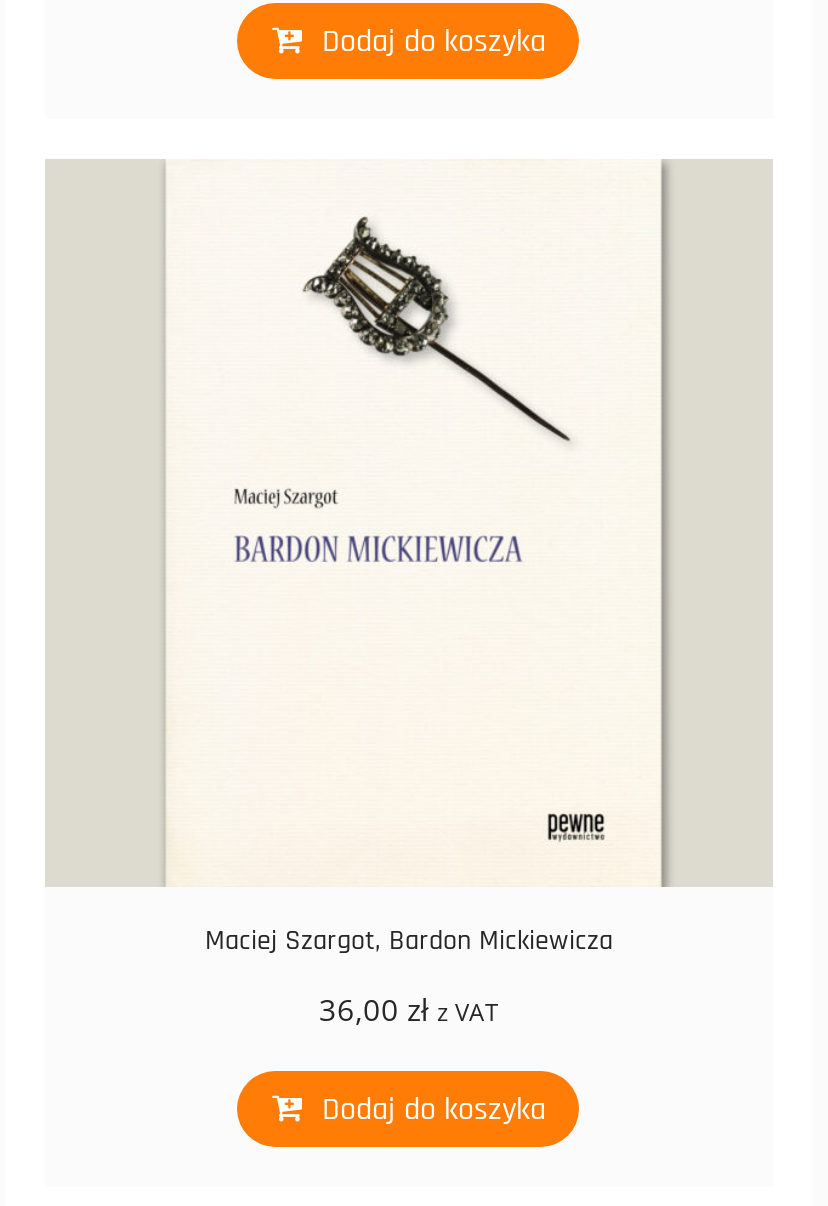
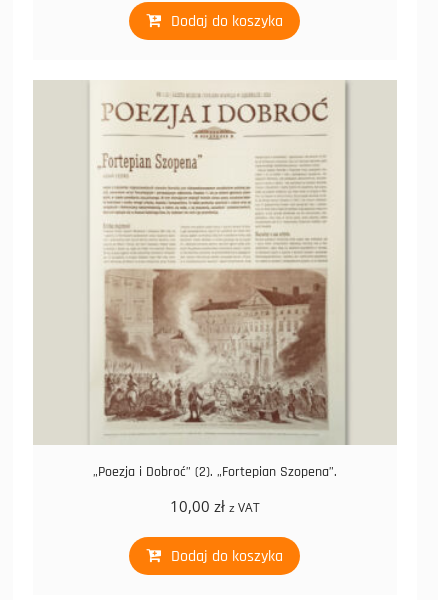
[171,163,675,960] [image] | Maciej Szargot, Bardon Mickiewicza -> [93,82,349,481] [image] | „Poezja i Dobroć” (2). „Fortepian Szopena”.
[319,990,499,1030] 36,00 zł z VAT -> [170,496,260,516] 10,00 zł z VAT

